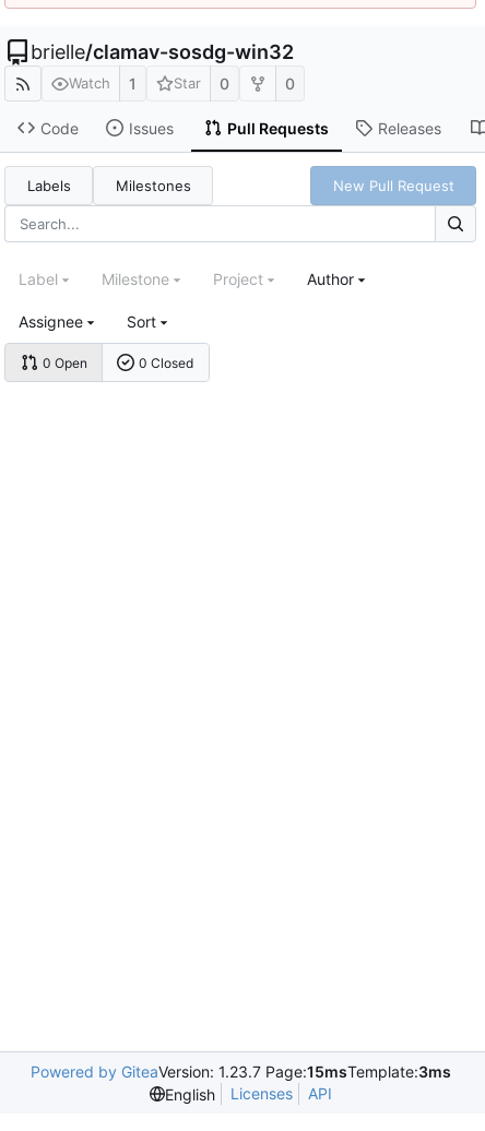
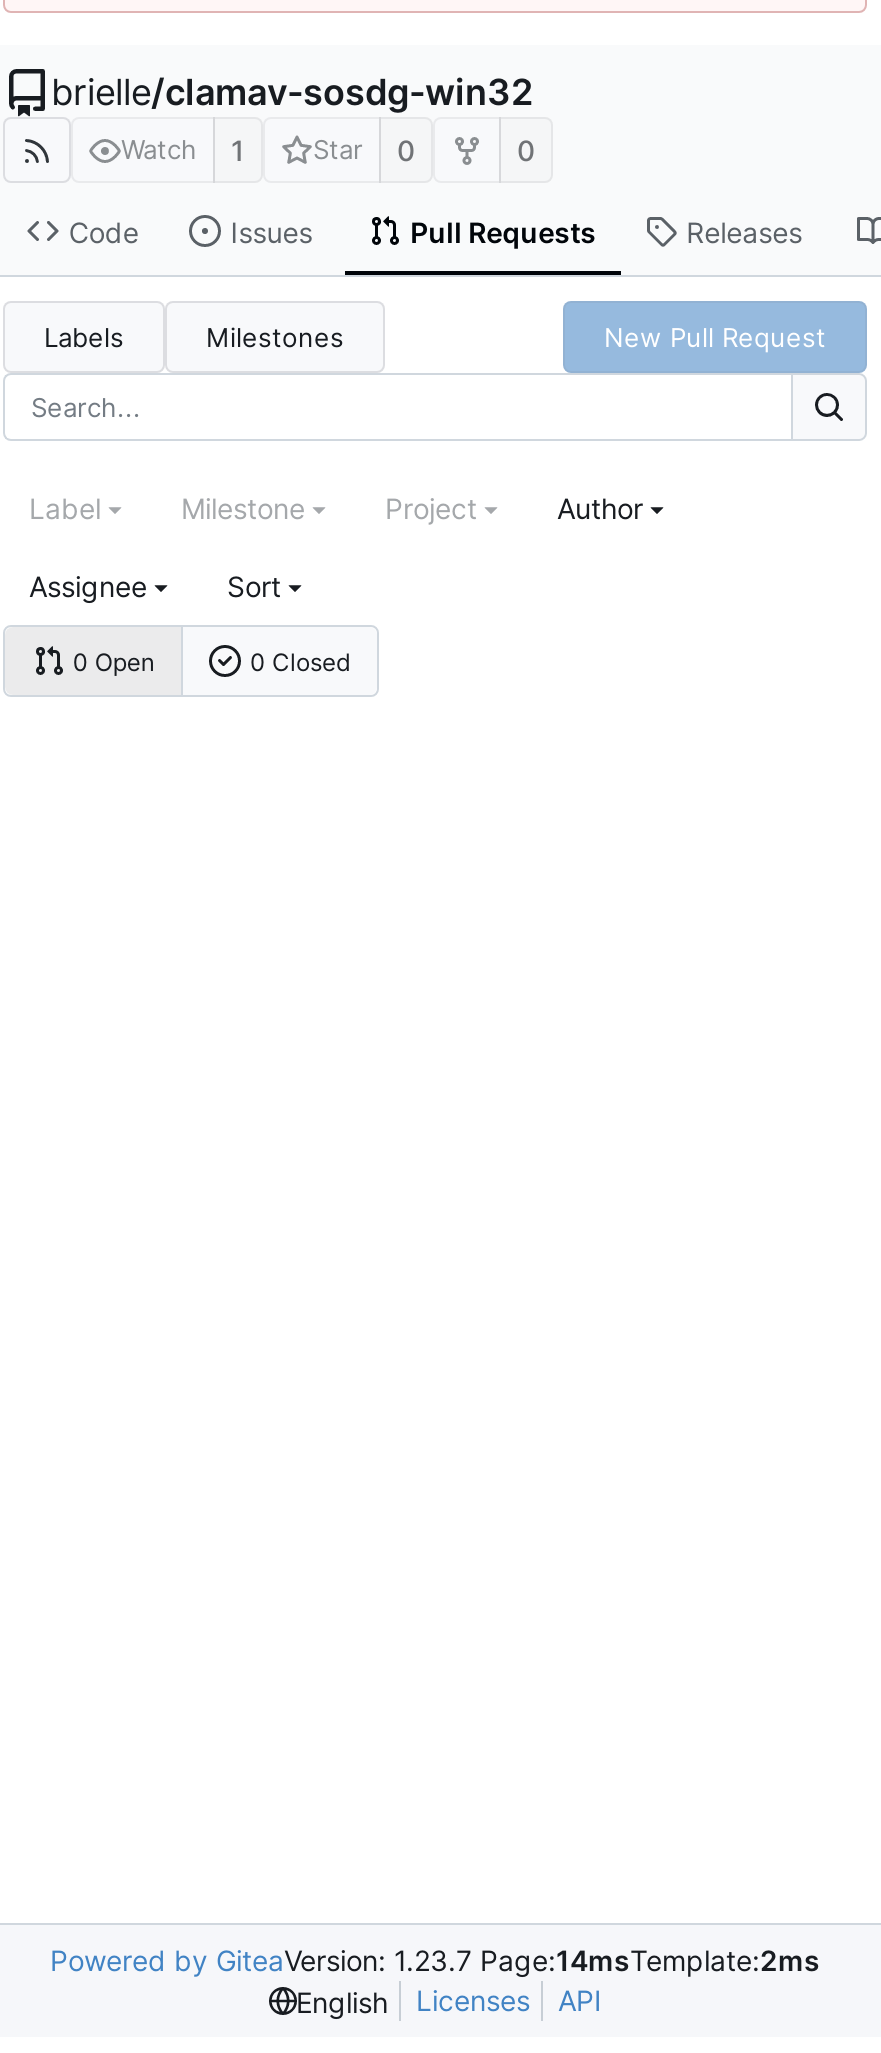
[30,1062,451,1081] Powered by GiteaVersion: 1.23.7 Page:15msTemplate:3ms -> [50,1943,820,1977] Powered by GiteaVersion: 1.23.7 Page:14msTemplate:2ms

